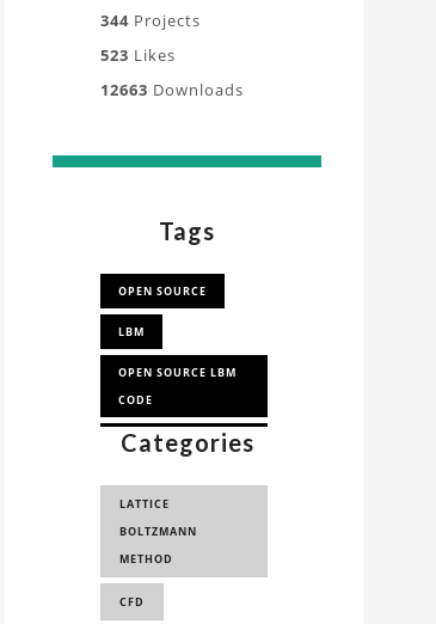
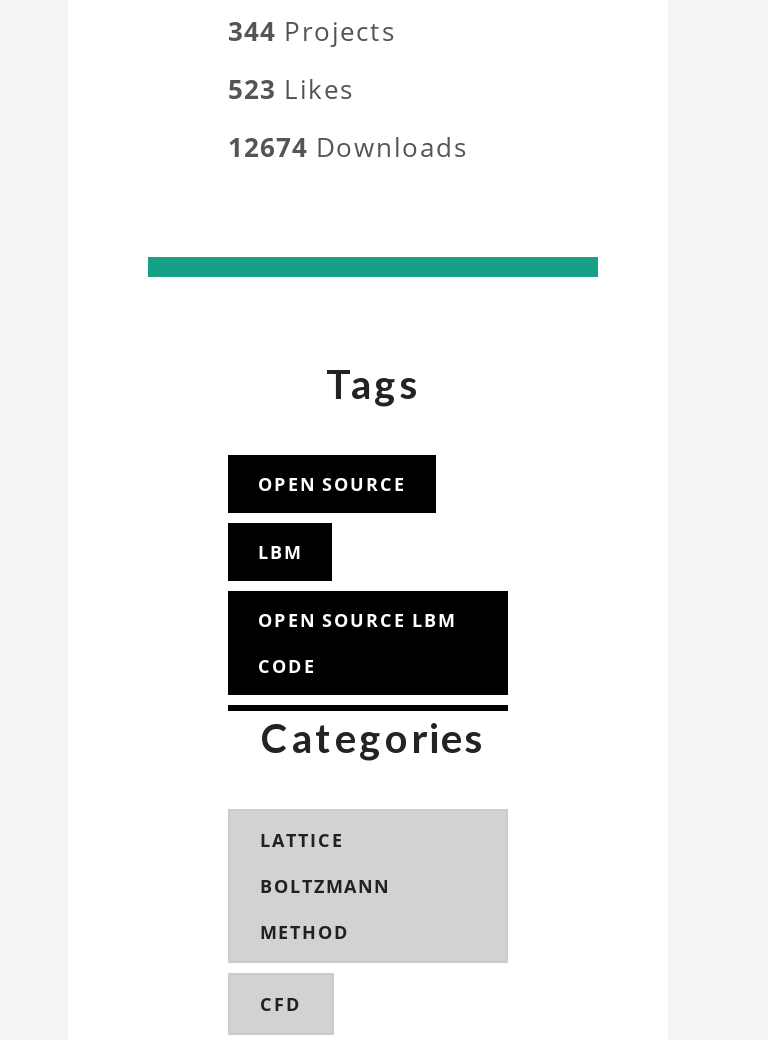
[100,79,244,100] 12663 Downloads -> [228,129,468,165] 12674 Downloads

